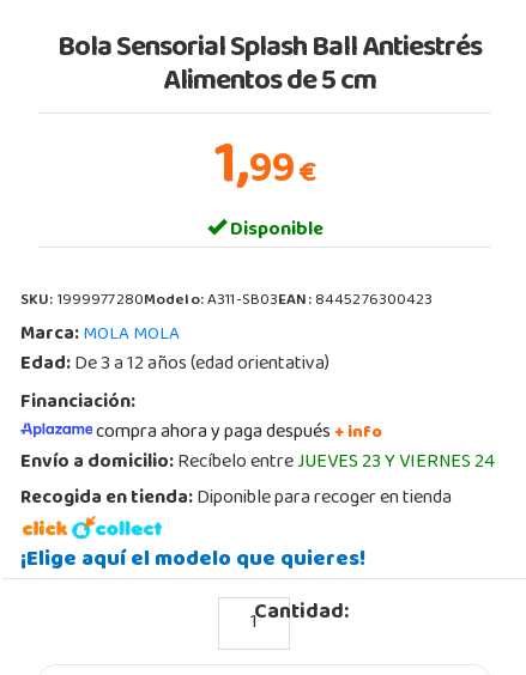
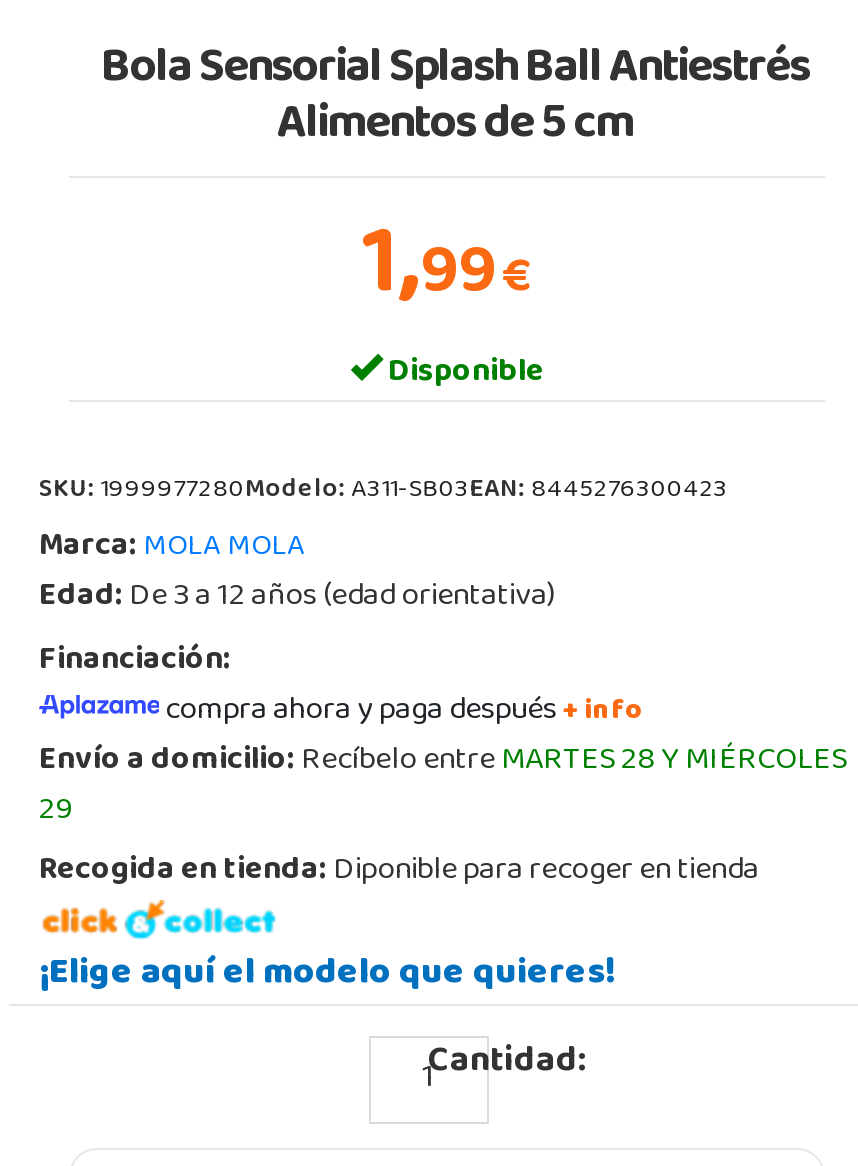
[20,444,495,482] Envío a domicilio: Recíbelo entreJUEVES 23 Y VIERNES 24 -> [39,730,847,844] Envío a domicilio: Recíbelo entreMARTES 28 Y MIÉRCOLES | 29

